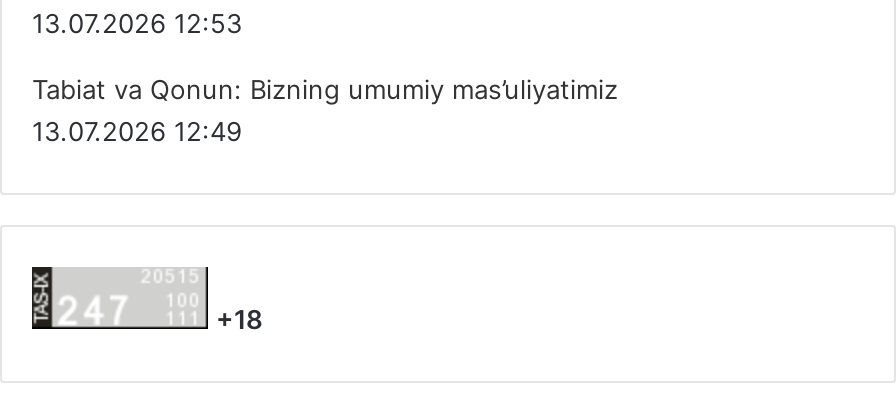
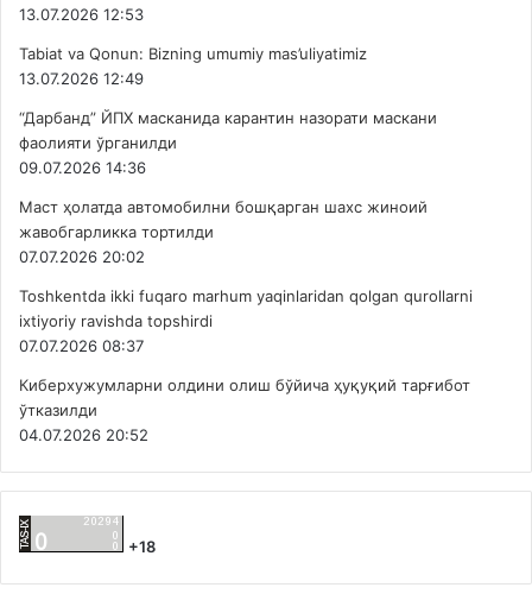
none -> [19,108,473,444] “Дарбанд” ЙПХ масканида карантин назорати маскани | фаолияти ўрганилди | 09.07.2026 14:36 | Маст ҳолатда автомобилни бошқарган шахс жиноий | жавобгарликка тортилди | 07.07.2026 20:02 | Toshkentda ikki fuqaro marhum yaqinlaridan qolgan qurollarni | ixtiyoriy ravishda topshirdi | 07.07.2026 08:37 | Киберхужумларни олдини олиш бўйича ҳуқуқий тарғибот | ўтказилди | 04.07.2026 20:52

